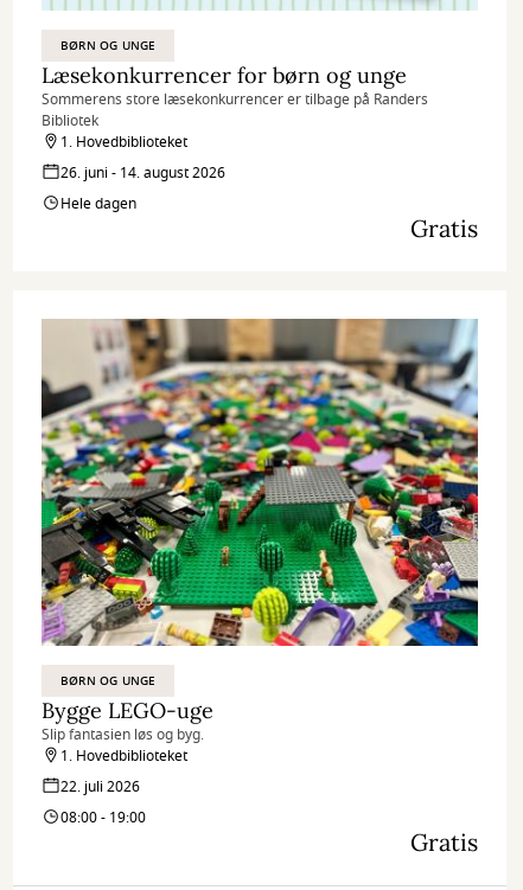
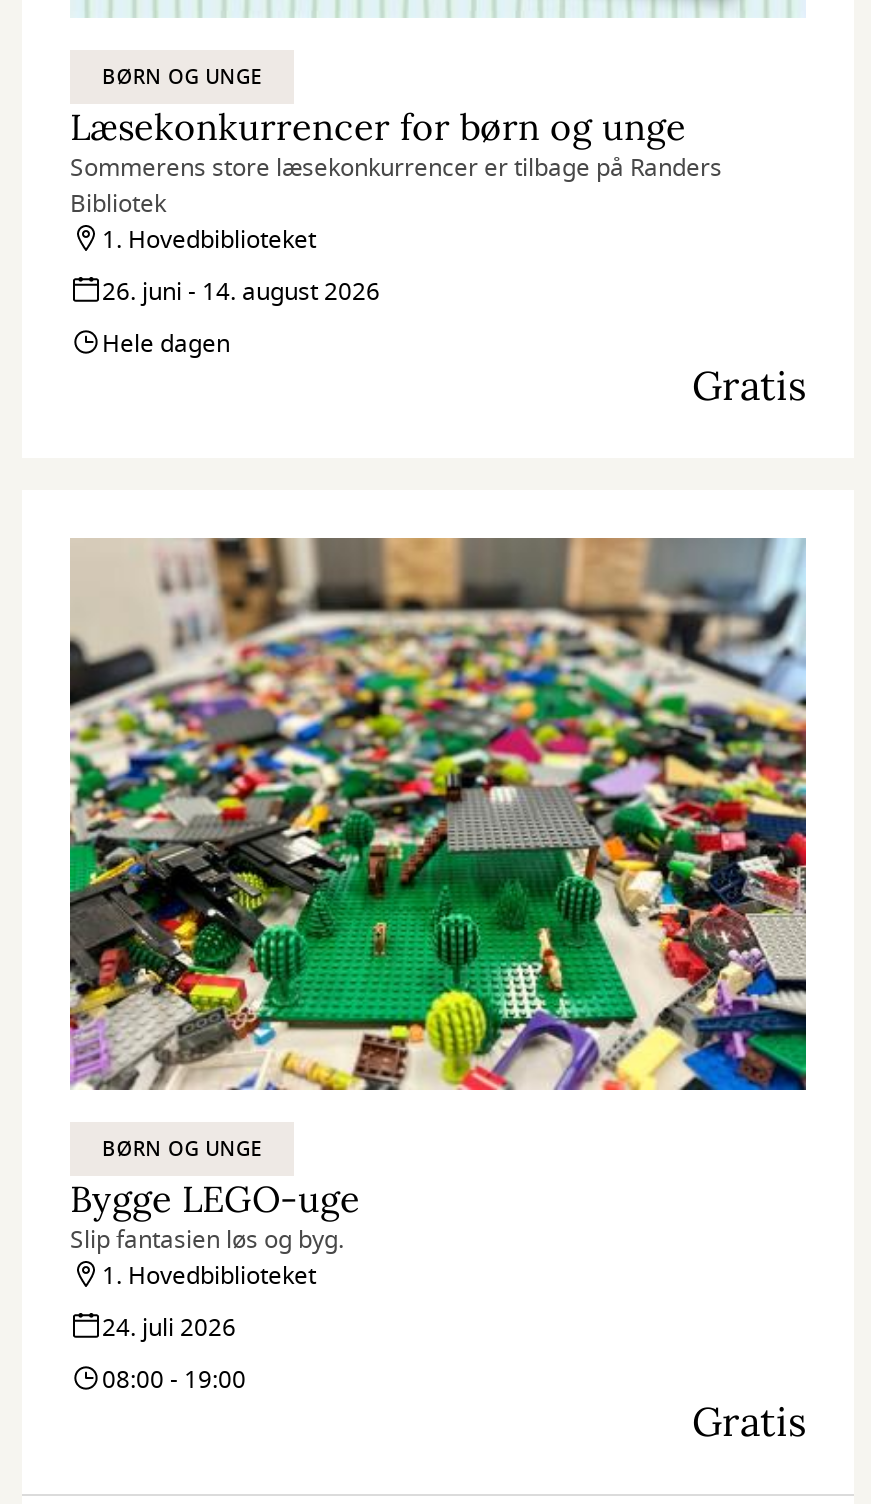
[60,776,140,798] 22. juli 2026 -> [102,1310,236,1346] 24. juli 2026

